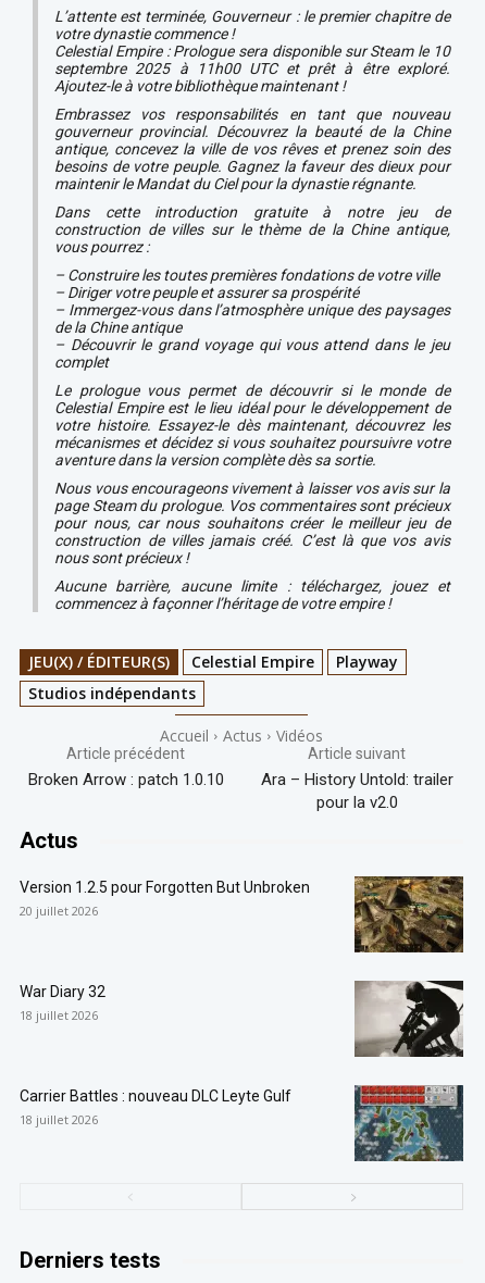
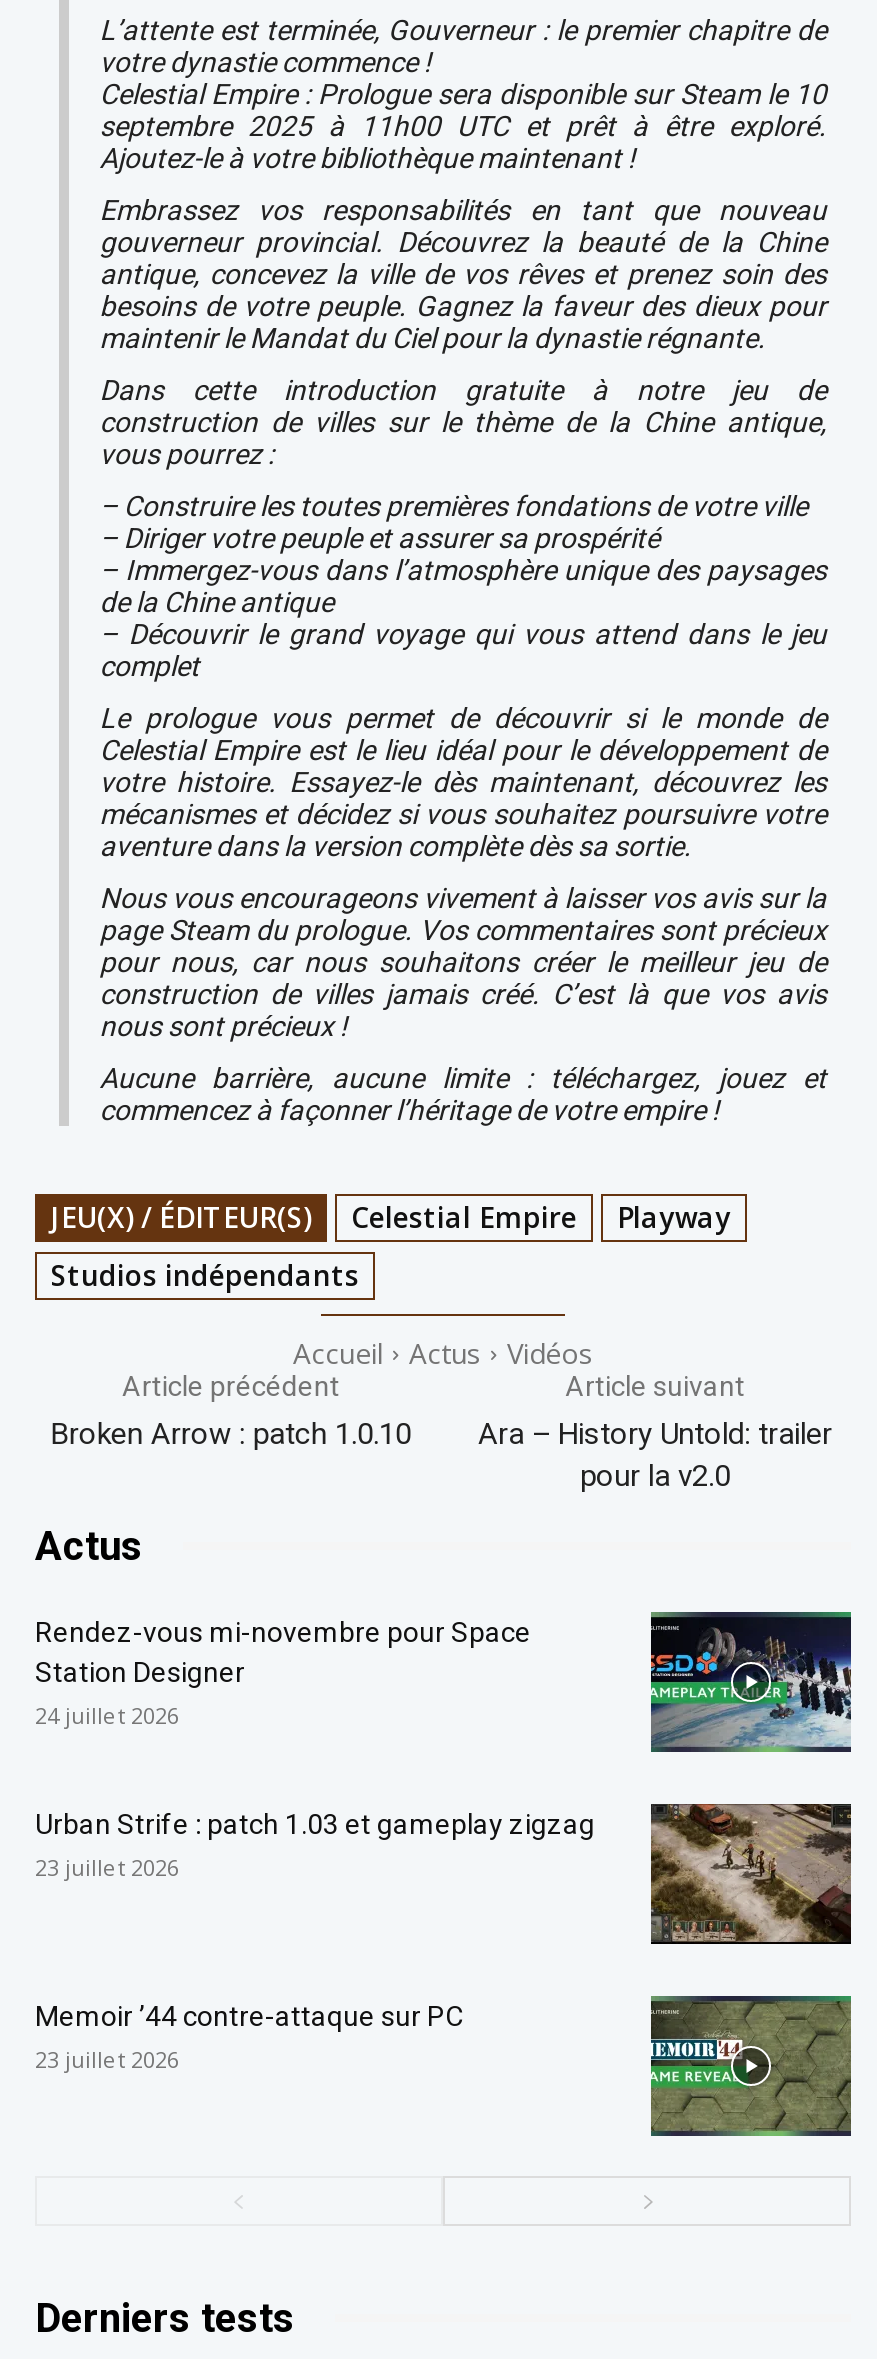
[20,879,310,919] Version 1.2.5 pour Forgotten But Unbroken | 20 juillet 2026 -> [35,1615,531,1729] Rendez-vous mi-novembre pour Space | Station Designer | 24 juillet 2026
[353,875,464,954] [image] -> [649,1609,853,1755] [image]
[20,983,105,1023] War Diary 32 | 18 juillet 2026 -> [35,1807,595,1881] Urban Strife : patch 1.03 et gameplay zigzag | 23 juillet 2026
[353,980,463,1058] [image] -> [649,1801,853,1947] [image]
[20,1087,291,1128] Carrier Battles : nouveau DLC Leyte Gulf | 18 juillet 2026 -> [35,1999,463,2073] Memoir ’44 contre-attaque sur PC | 23 juillet 2026
[355,1084,463,1162] [image] -> [649,1995,851,2137] [image]

